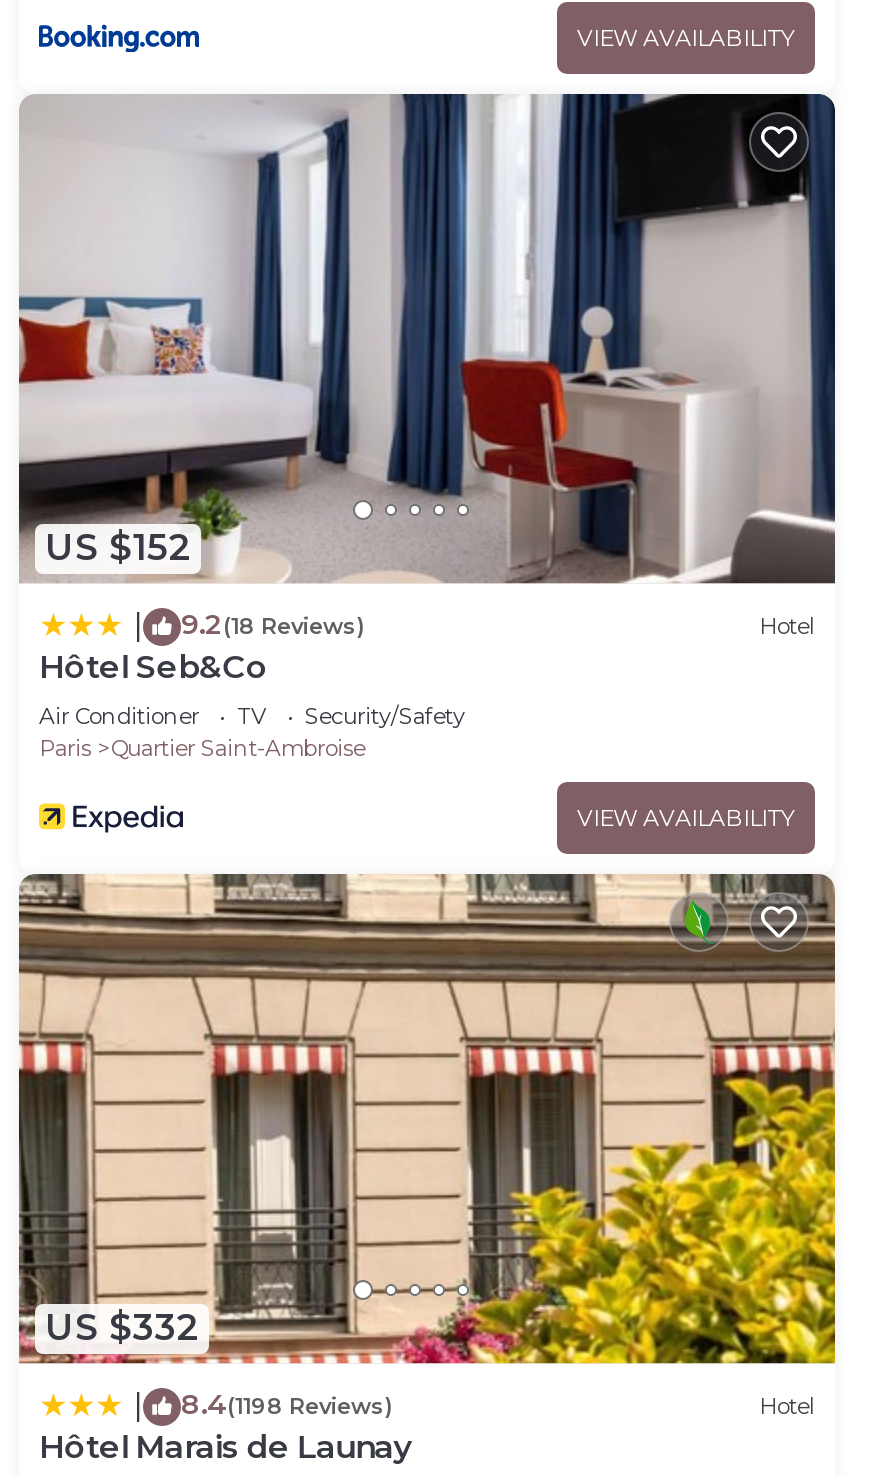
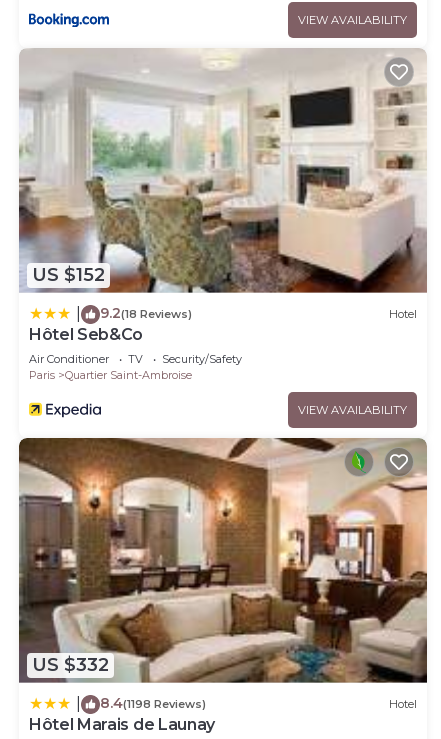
[17,92,837,584] [image] -> [18,48,427,294] [image]
[17,874,837,1366] [image] -> [18,437,428,684] [image]

